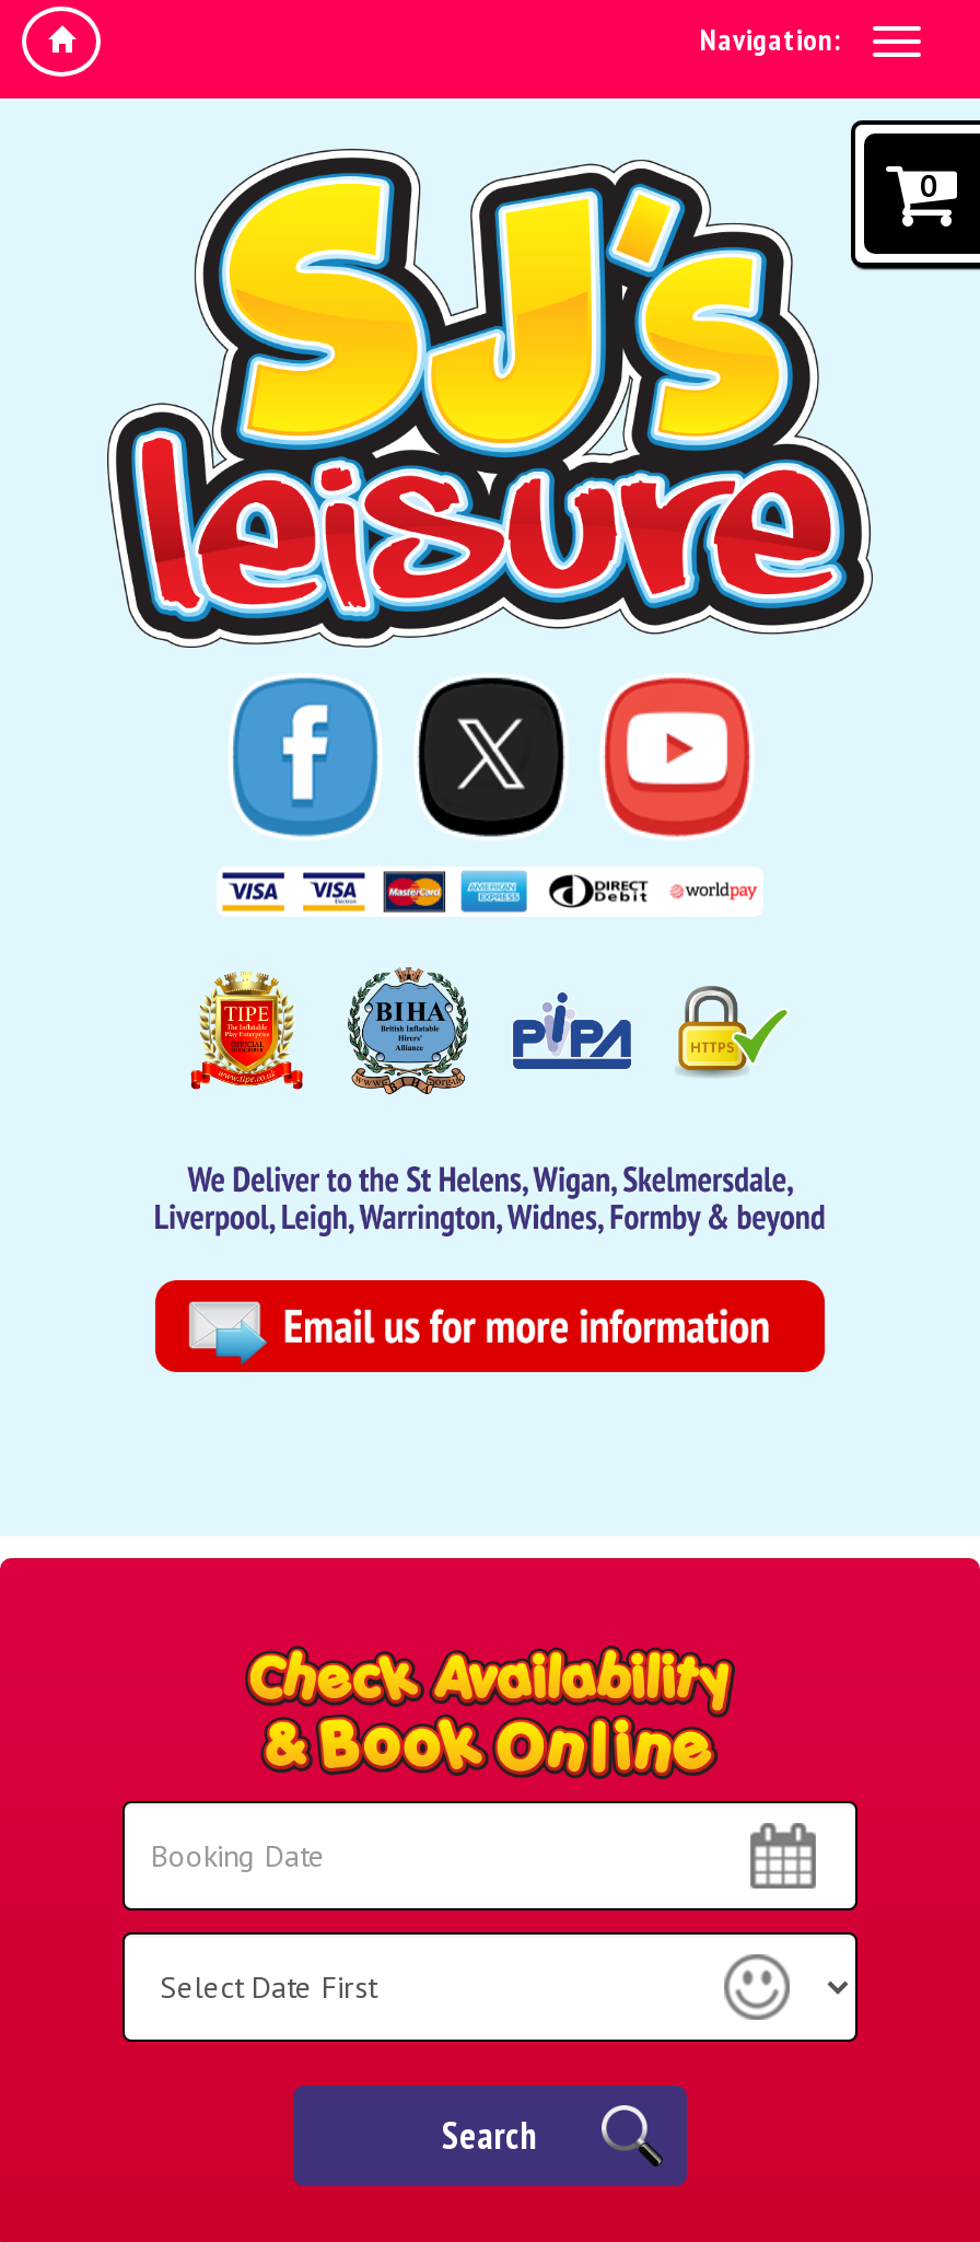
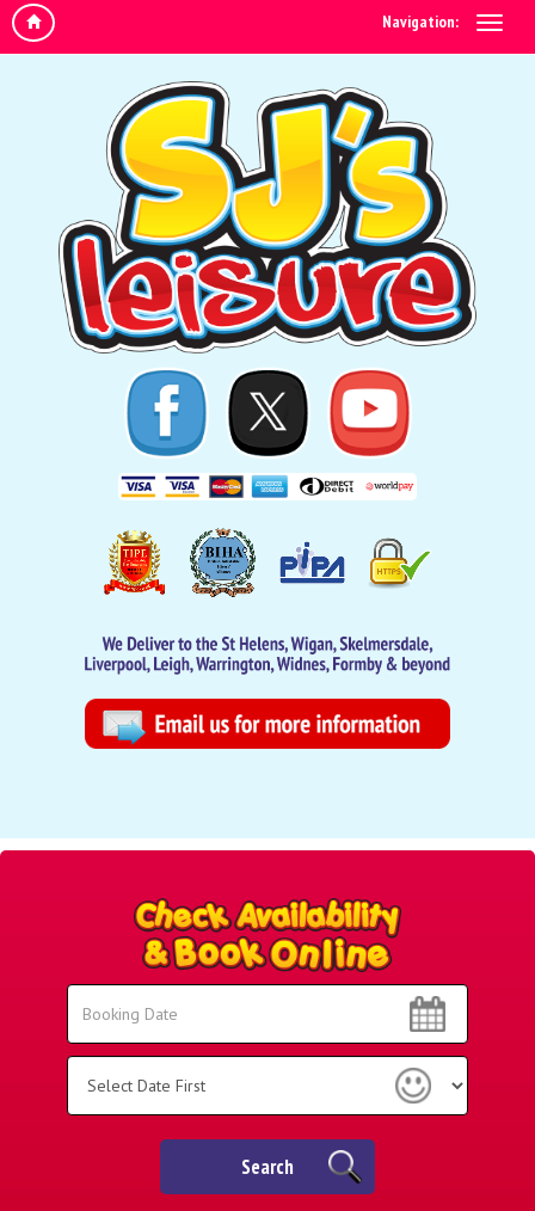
[849,118,973,271] [image] | 0 -> none

